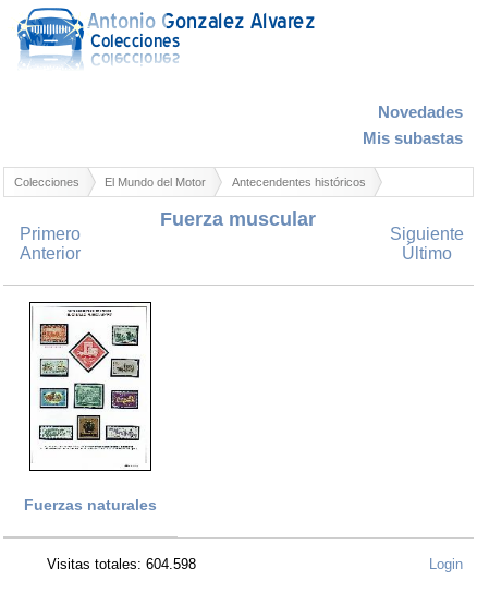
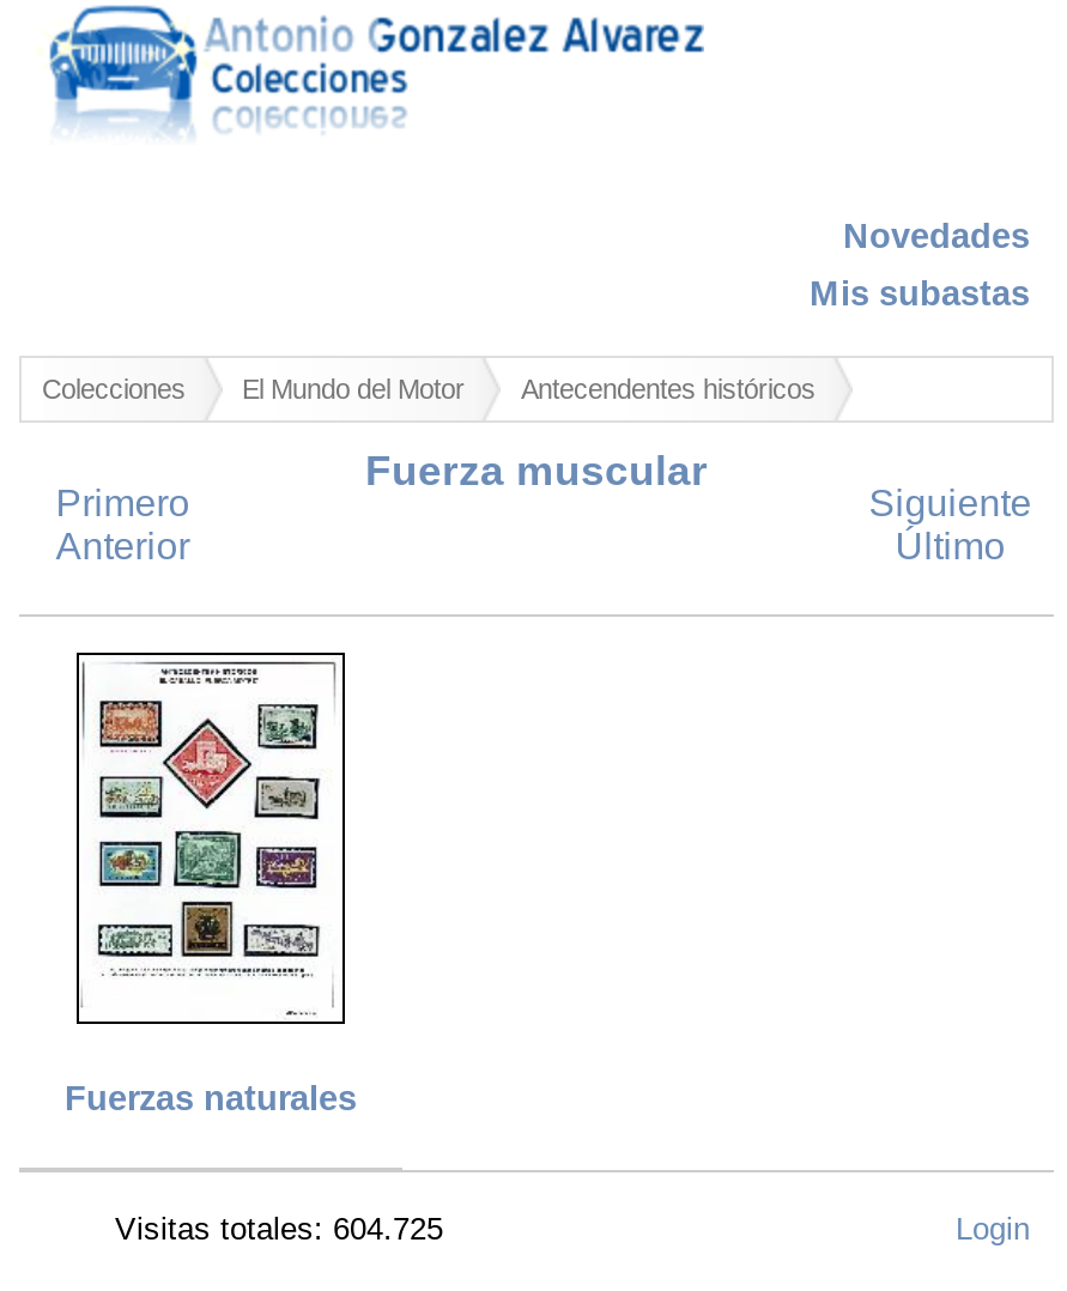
[47,556,196,573] Visitas totales: 604.598 -> [115,1211,443,1247] Visitas totales: 604.725

